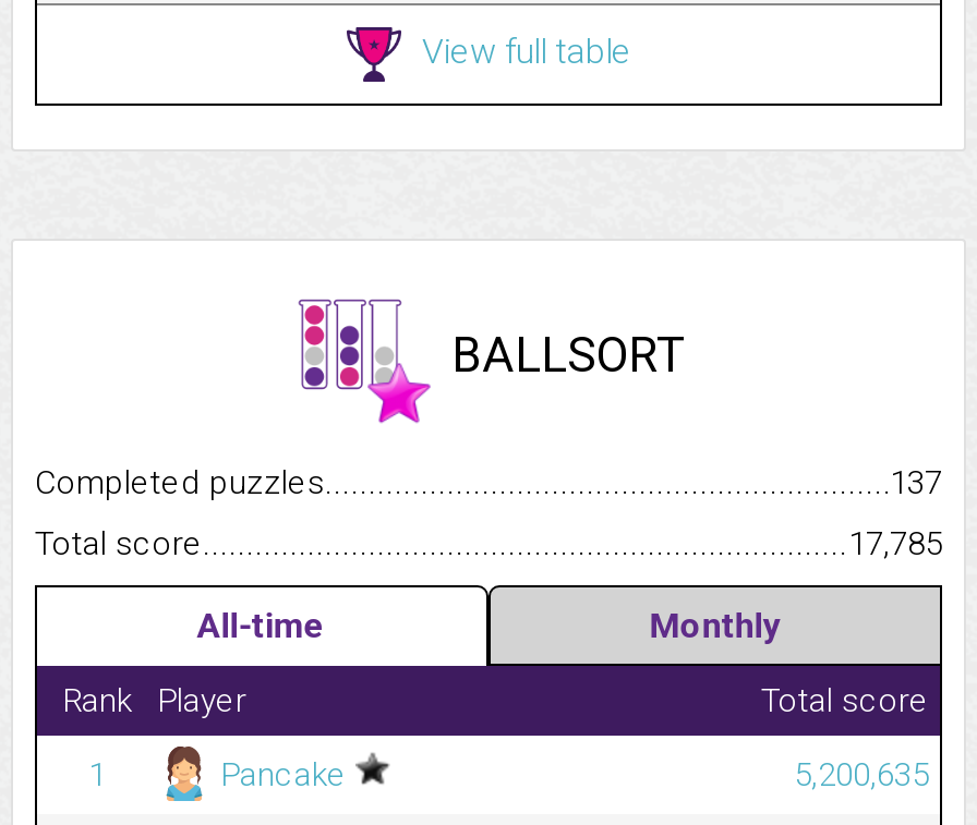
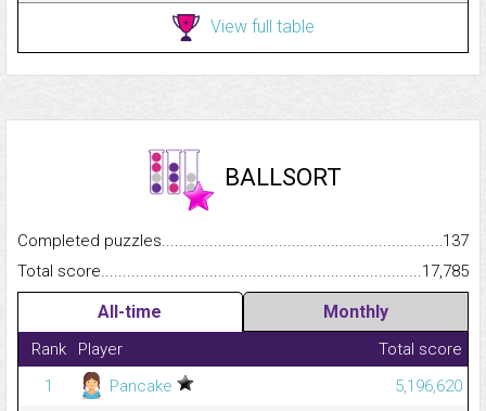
[794,755,929,795] 5,200,635 -> [395,376,462,396] 5,196,620

